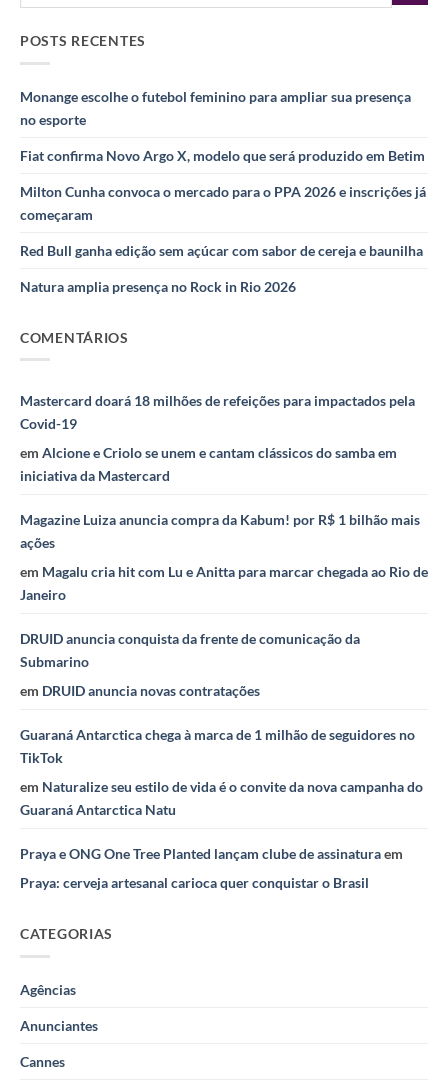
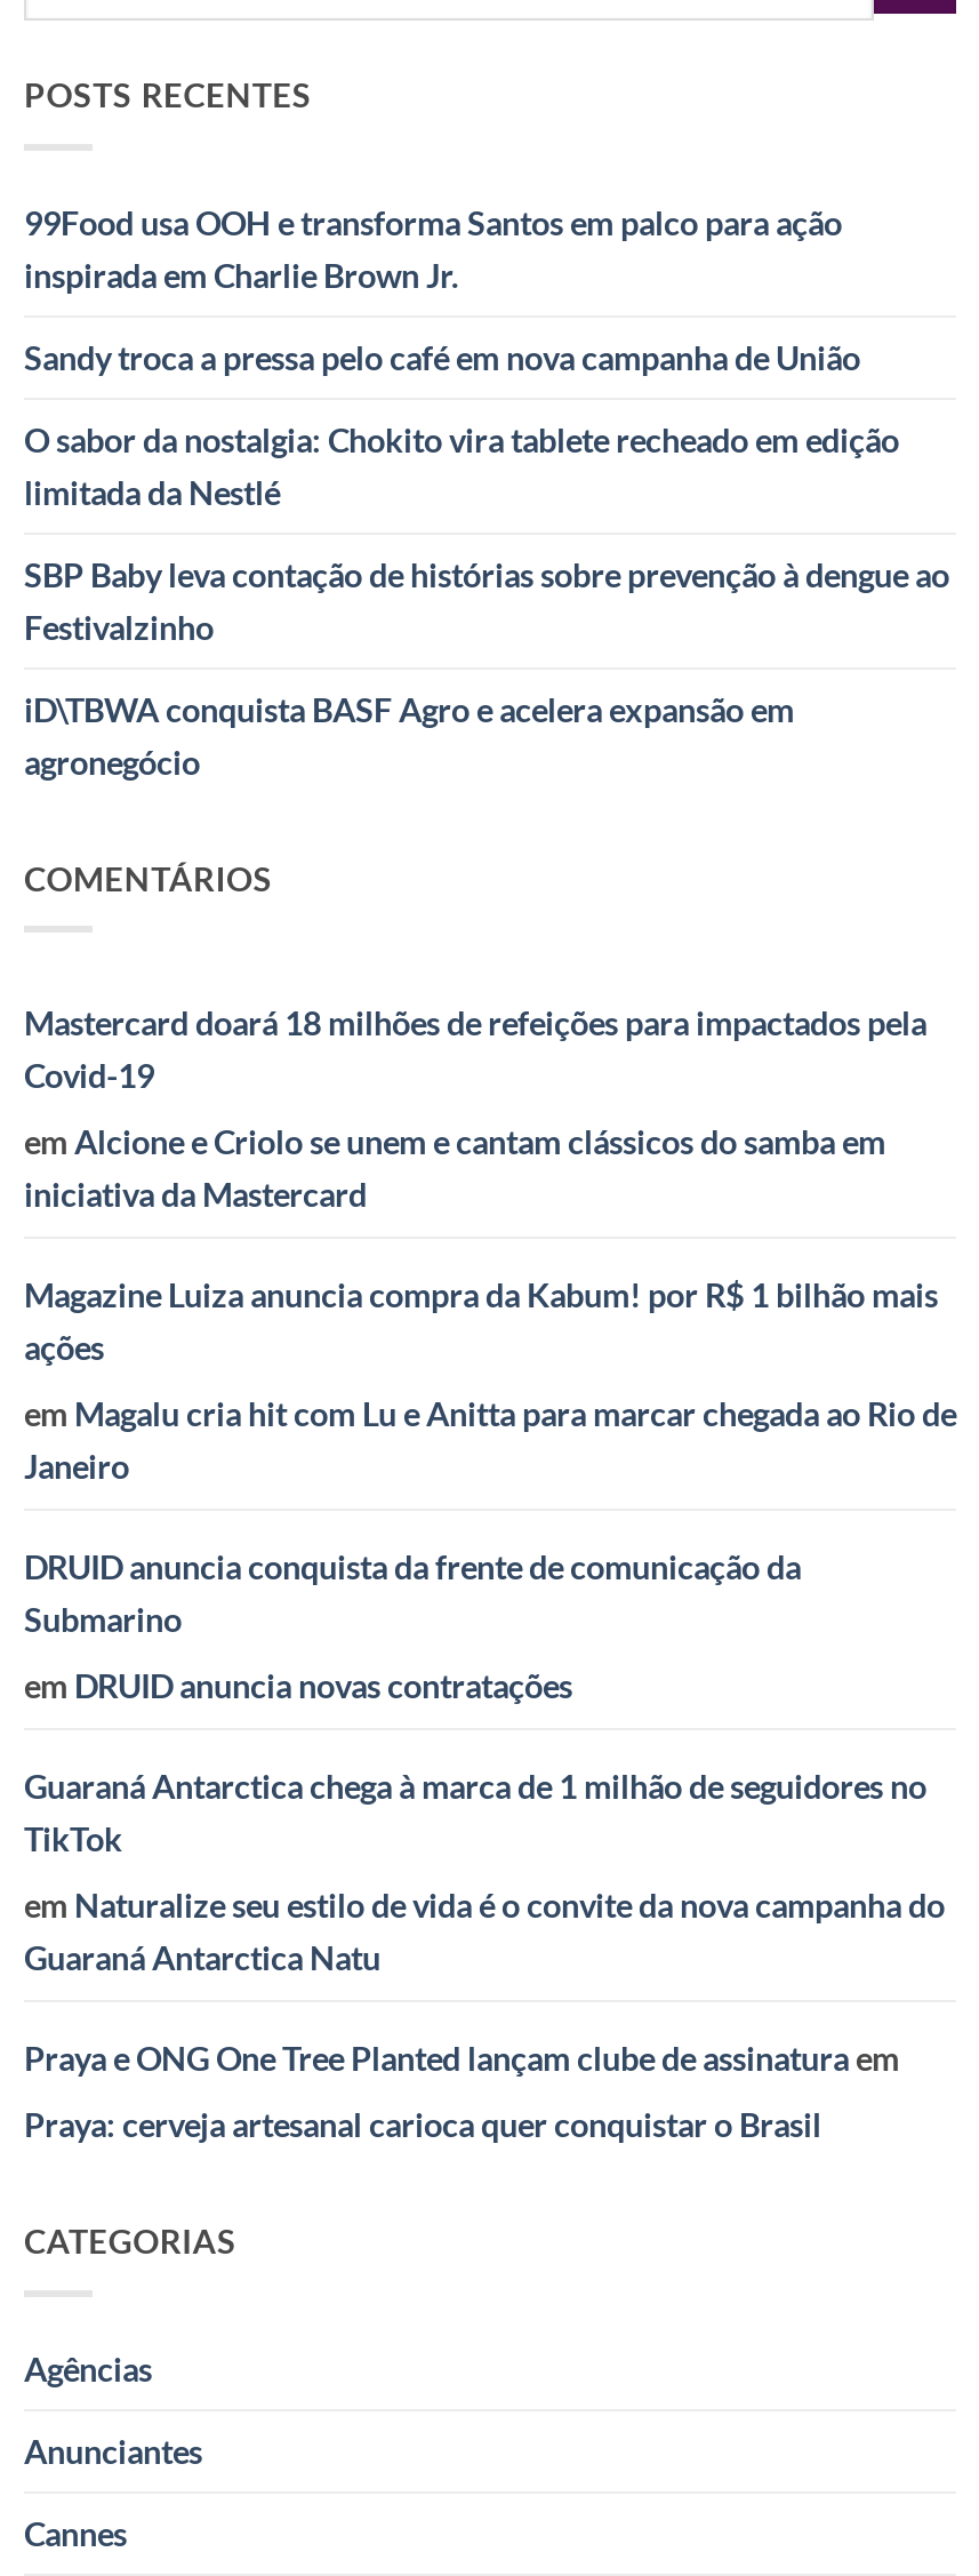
[20,88,411,128] Monange escolhe o futebol feminino para ampliar sua presença | no esporte -> [24,204,842,295] 99Food usa OOH e transforma Santos em palco para ação | inspirada em Charlie Brown Jr.
[20,147,425,164] Fiat confirma Novo Argo X, modelo que será produzido em Betim -> [24,339,860,377] Sandy troca a pressa pelo café em nova campanha de União
[20,183,426,223] Milton Cunha convoca o mercado para o PPA 2026 e inscrições já | começaram -> [24,421,899,512] O sabor da nostalgia: Chokito vira tablete recheado em edição | limitada da Nestlé
[20,242,423,259] Red Bull ganha edição sem açúcar com sabor de cereja e baunilha -> [24,556,949,647] SBP Baby leva contação de histórias sobre prevenção à dengue ao | Festivalzinho
[20,278,296,295] Natura amplia presença no Rock in Rio 2026 -> [24,691,794,782] iD\TBWA conquista BASF Agro e acelera expansão em | agronegócio

